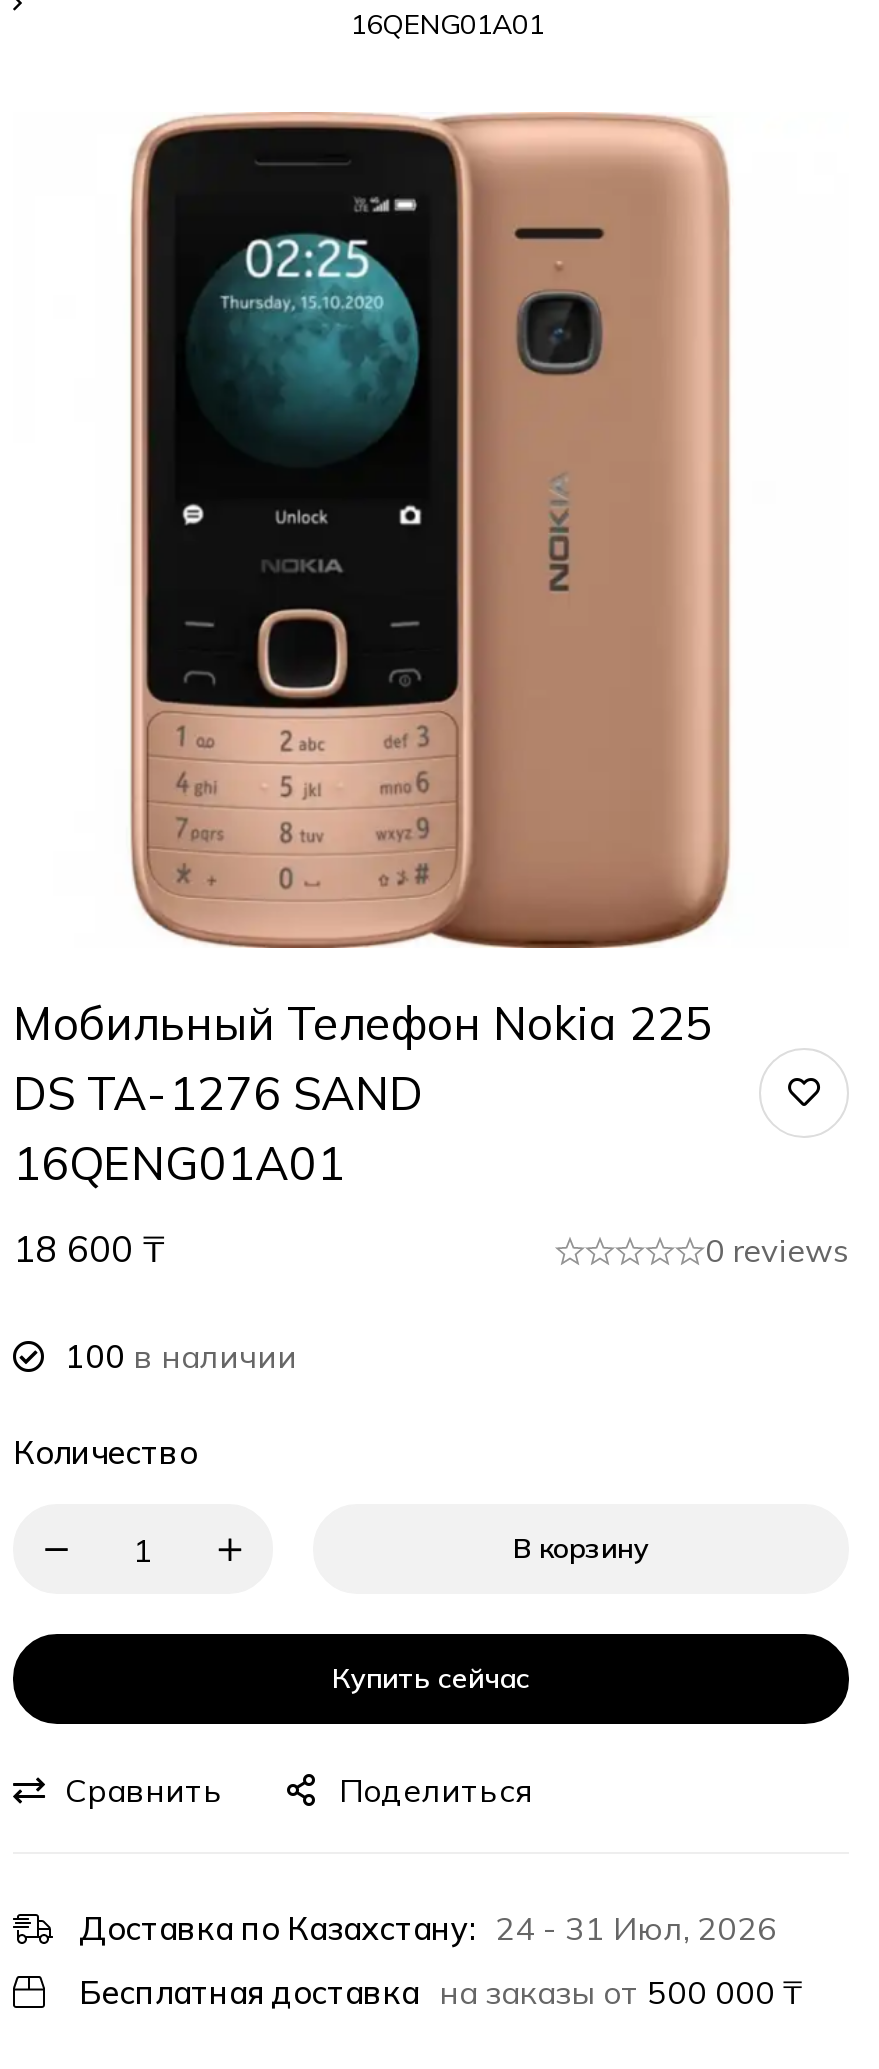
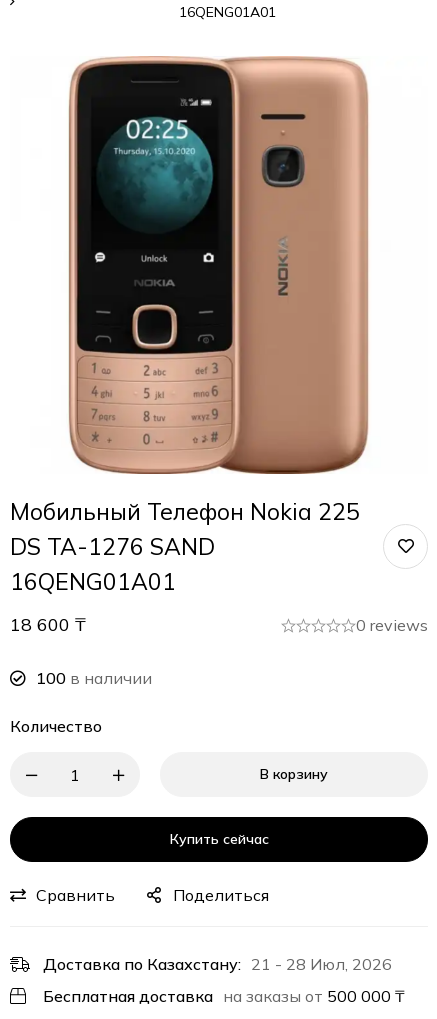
[79,1908,777,1948] Доставка по Казахстану: 24 - 31 Июл, 2026 -> [43,954,392,974] Доставка по Казахстану: 21 - 28 Июл, 2026

